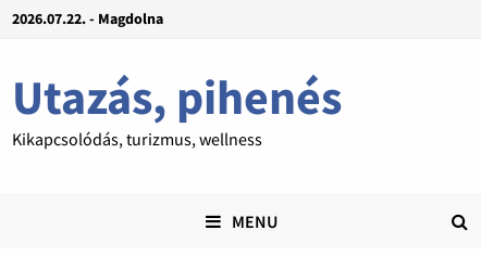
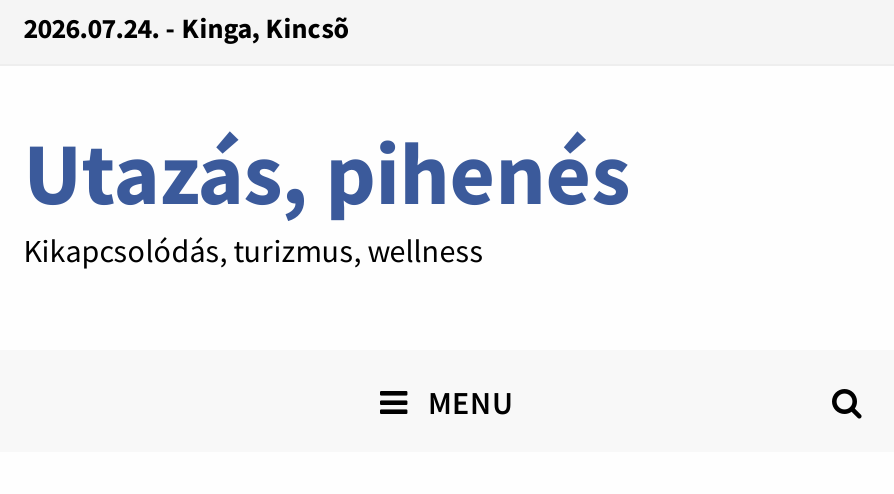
[12,9,163,28] 2026.07.22. - Magdolna -> [24,10,350,46] 2026.07.24. - Kinga, Kincsõ

